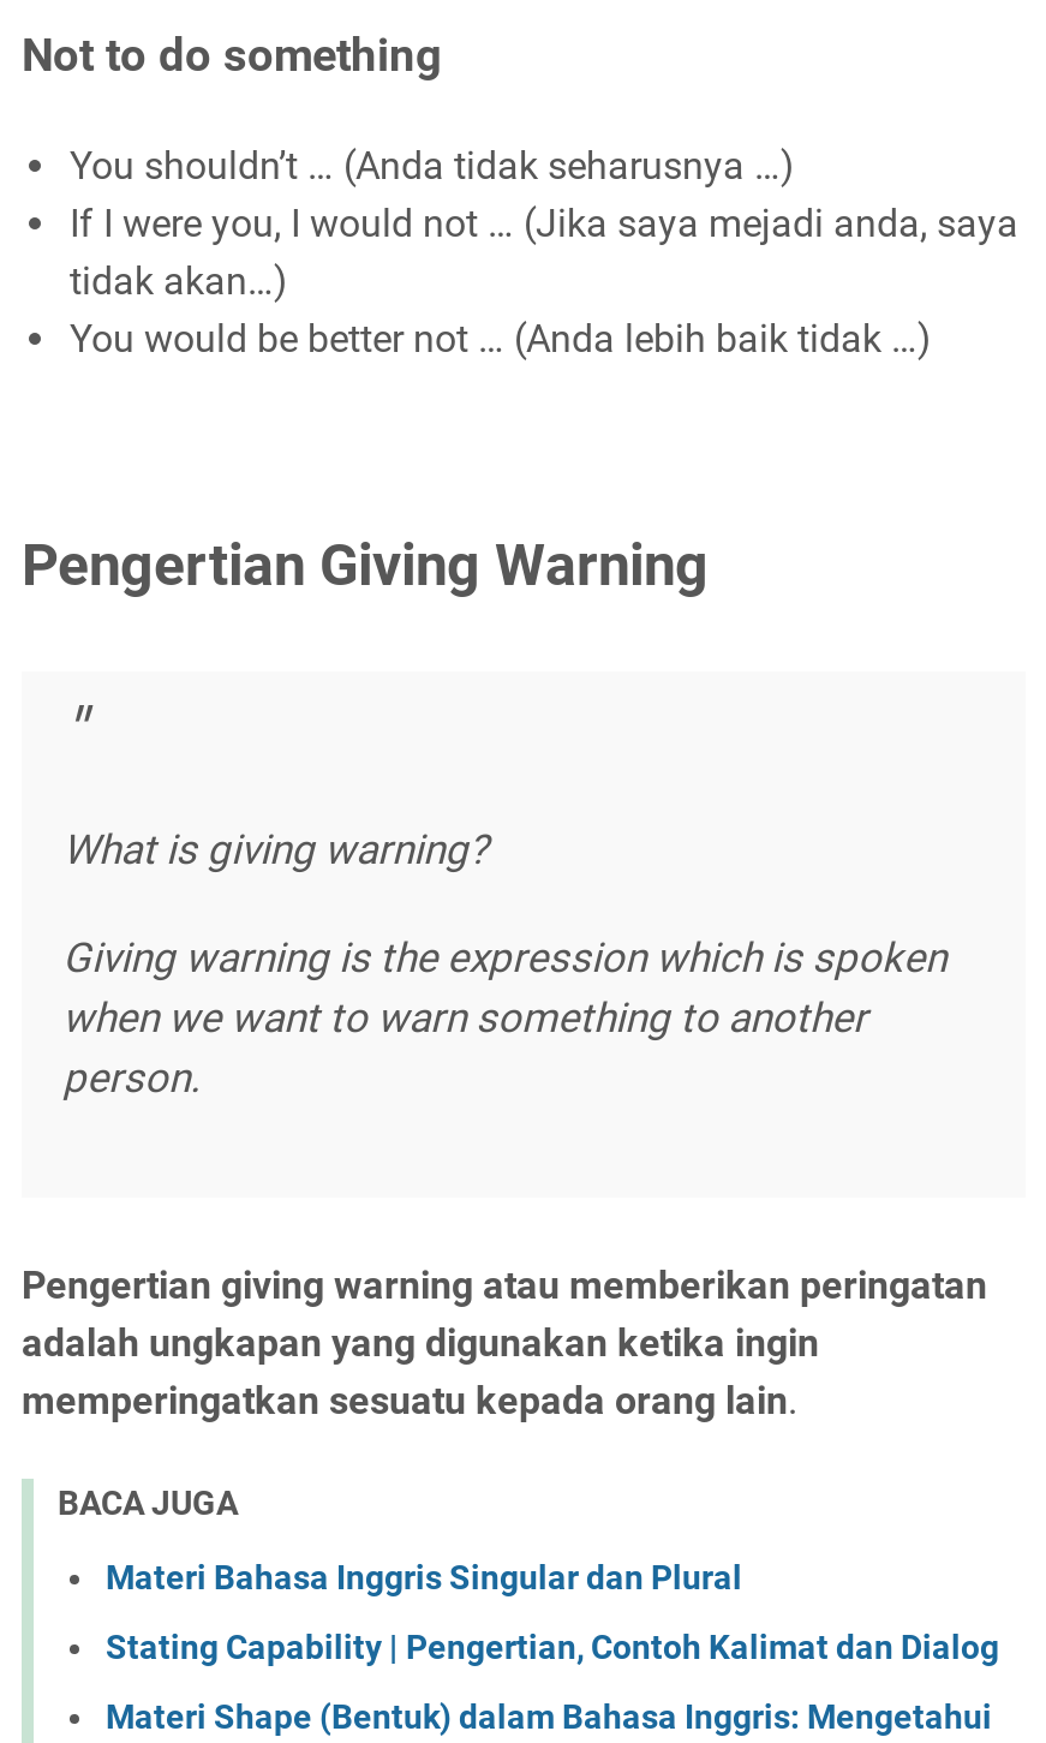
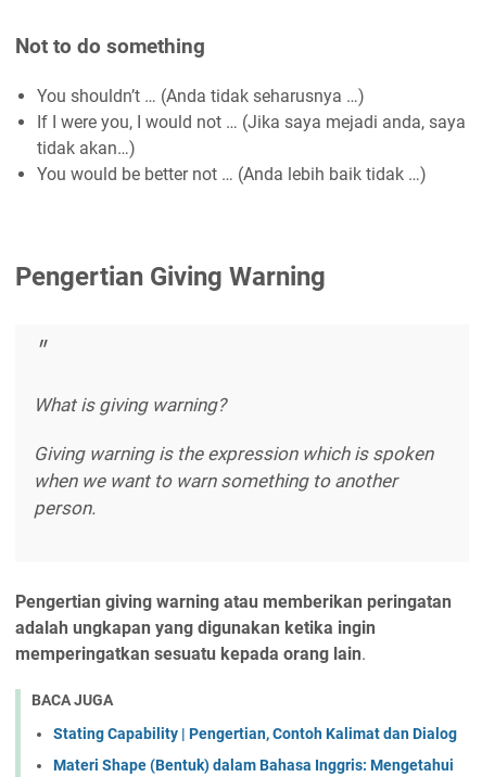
[106,1557,742,1595] Materi Bahasa Inggris Singular dan Plural -> none

